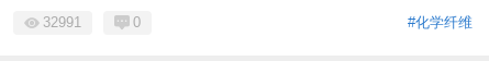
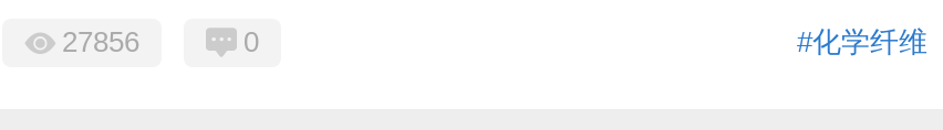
[43,14,81,30] 32991 -> [62,25,139,58] 27856

